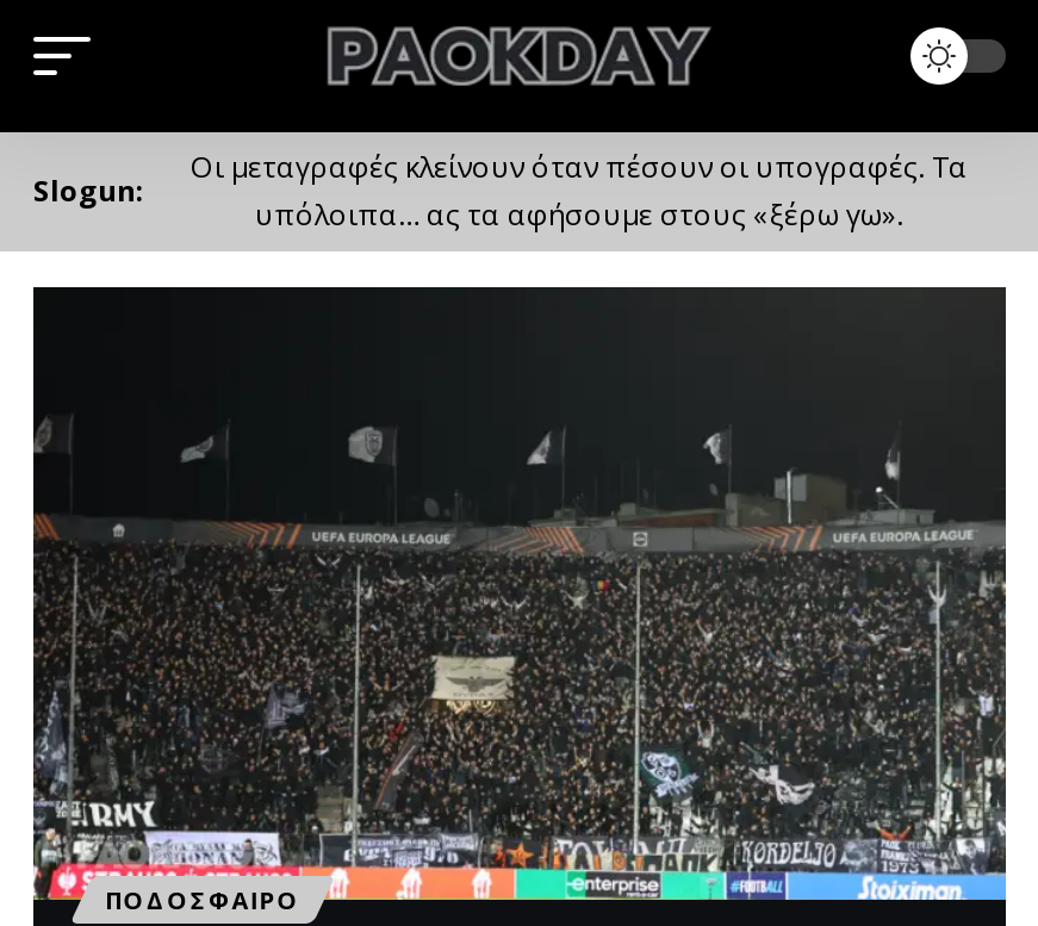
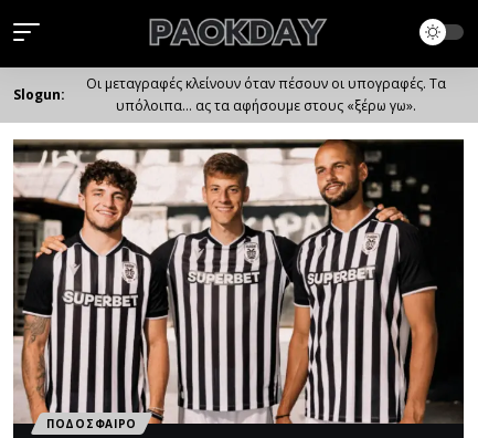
[31,285,1008,902] [image] -> [12,138,465,425] [image]

